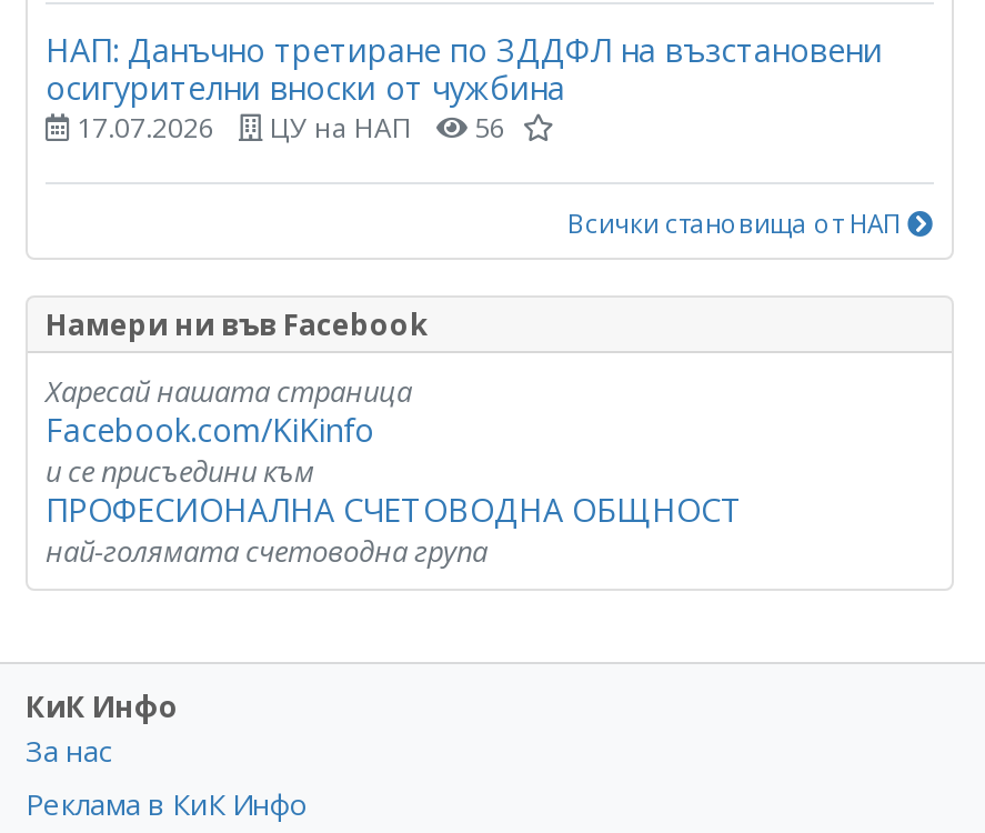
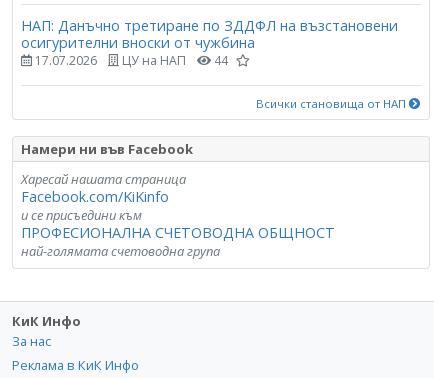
[468,108,505,145] 56 -> [211,51,228,68] 44

